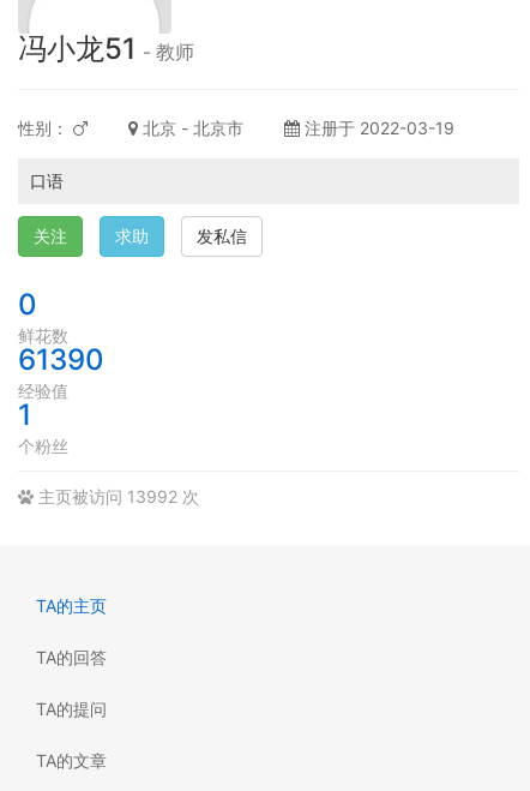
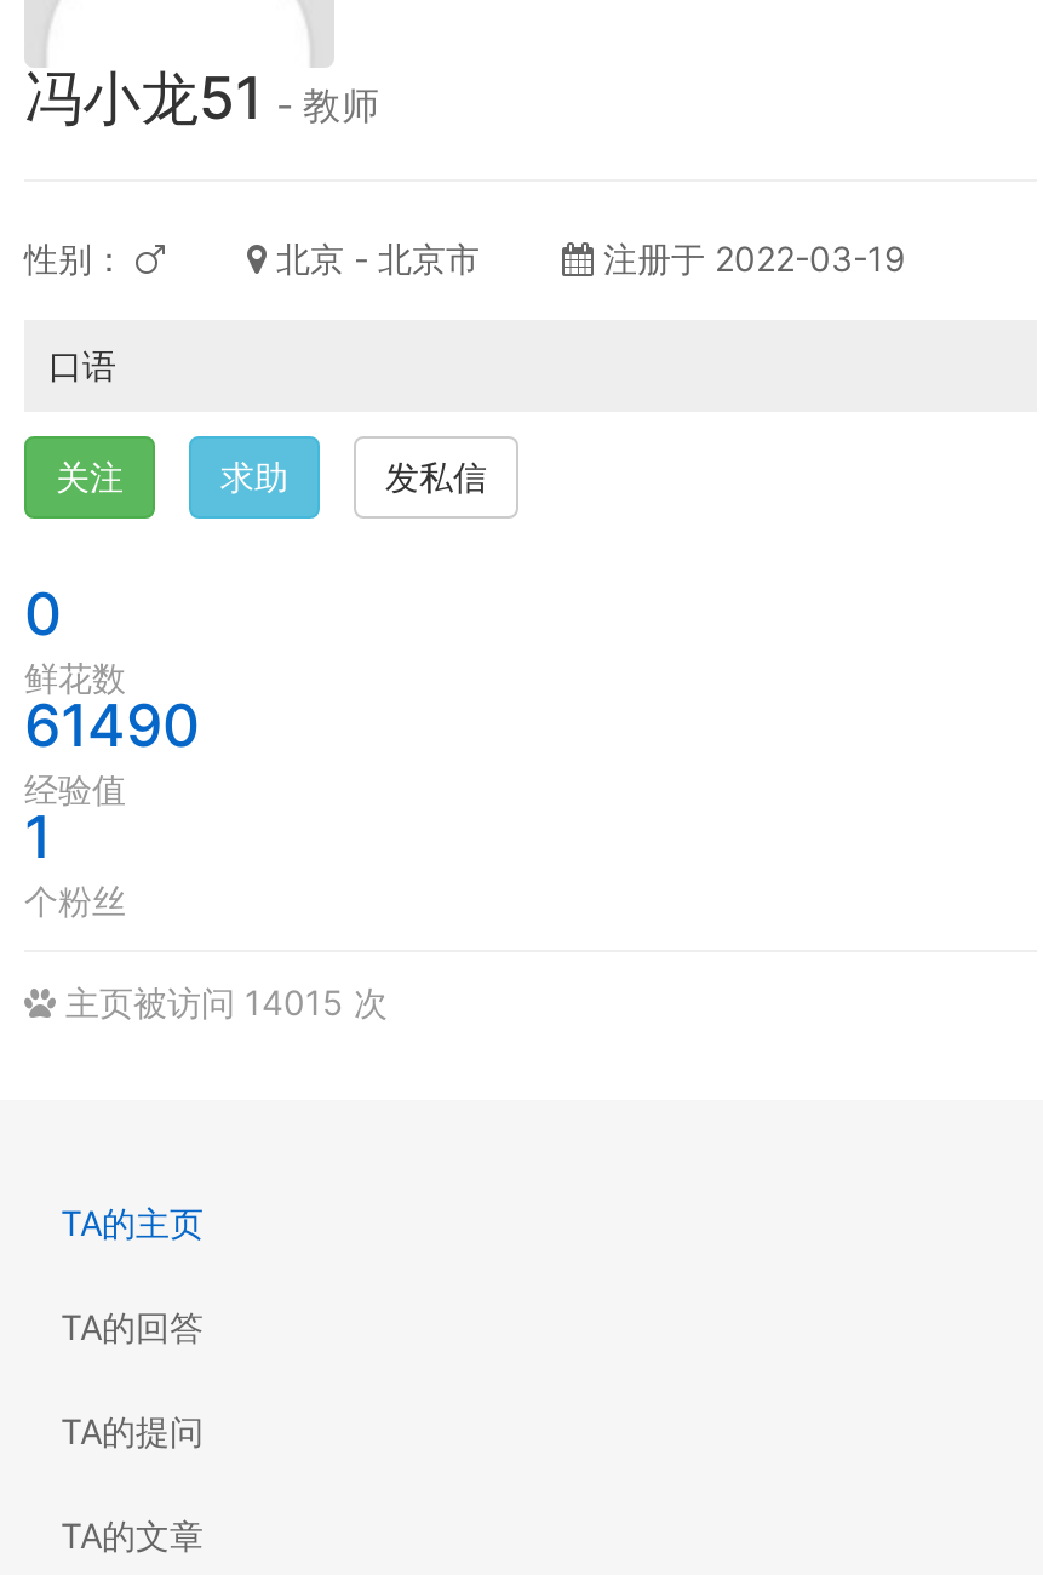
[18,342,104,377] 61390 -> [24,691,201,761] 61490
[34,486,199,507] 主页被访问 13992 次 -> [56,982,388,1023] 主页被访问 14015 次

